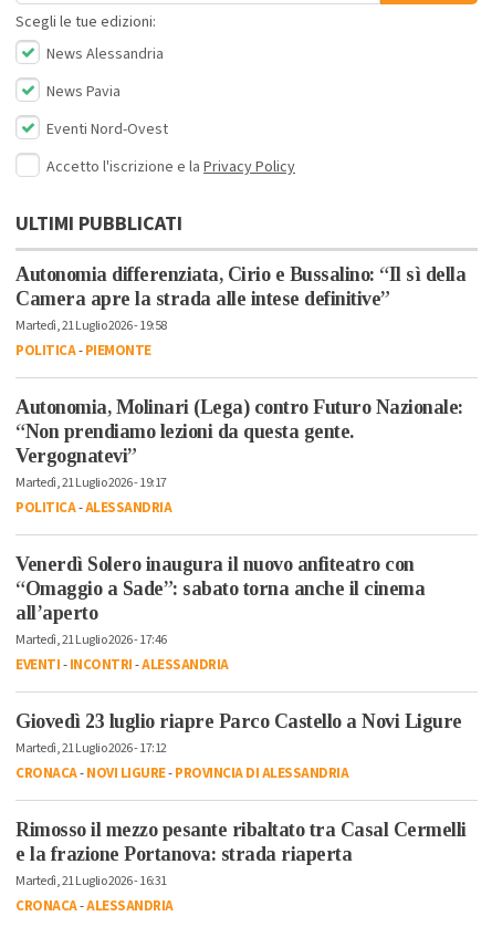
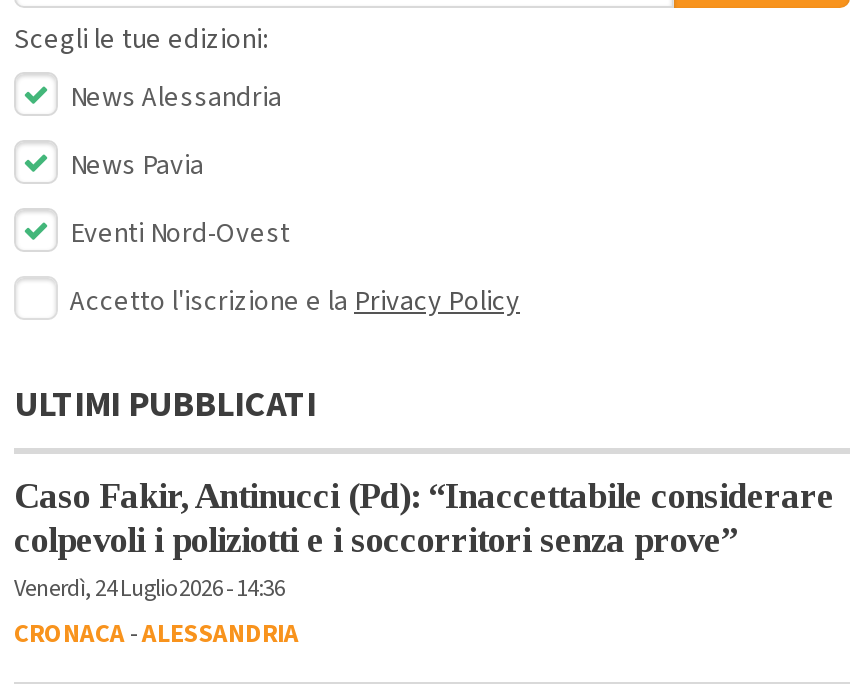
[15,264,466,891] Autonomia differenziata, Cirio e Bussalino: “Il sì della | Camera apre la strada alle intese definitive” | Martedì, 21 Luglio 2026 - 19:58 | POLITICA-PIEMONTE | Autonomia, Molinari (Lega) contro Futuro Nazionale: | “Non prendiamo lezioni da questa gente. | Vergognatevi” | Martedì, 21 Luglio 2026 - 19:17 | POLITICA-ALESSANDRIA | Venerdì Solero inaugura il nuovo anfiteatro con | “Omaggio a Sade”: sabato torna anche il cinema | all’aperto | Martedì, 21 Luglio 2026 - 17:46 | EVENTI-INCONTRI-ALESSANDRIA | Giovedì 23 luglio riapre Parco Castello a Novi Ligure | Martedì, 21 Luglio 2026 - 17:12 | CRONACA-NOVI LIGURE-PROVINCIA DI ALESSANDRIA | Rimosso il mezzo pesante ribaltato tra Casal Cermelli | e la frazione Portanova: strada riaperta | Martedì, 21 Luglio 2026 - 16:31 -> [14,476,834,606] Caso Fakir, Antinucci (Pd): “Inaccettabile considerare | colpevoli i poliziotti e i soccorritori senza prove” | Venerdì, 24 Luglio 2026 - 14:36

